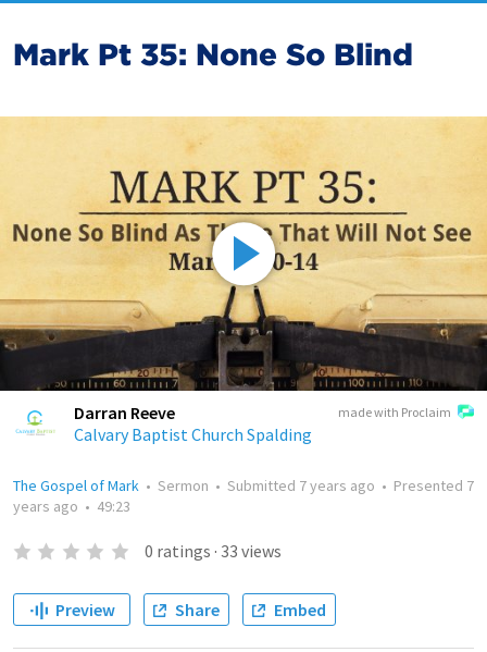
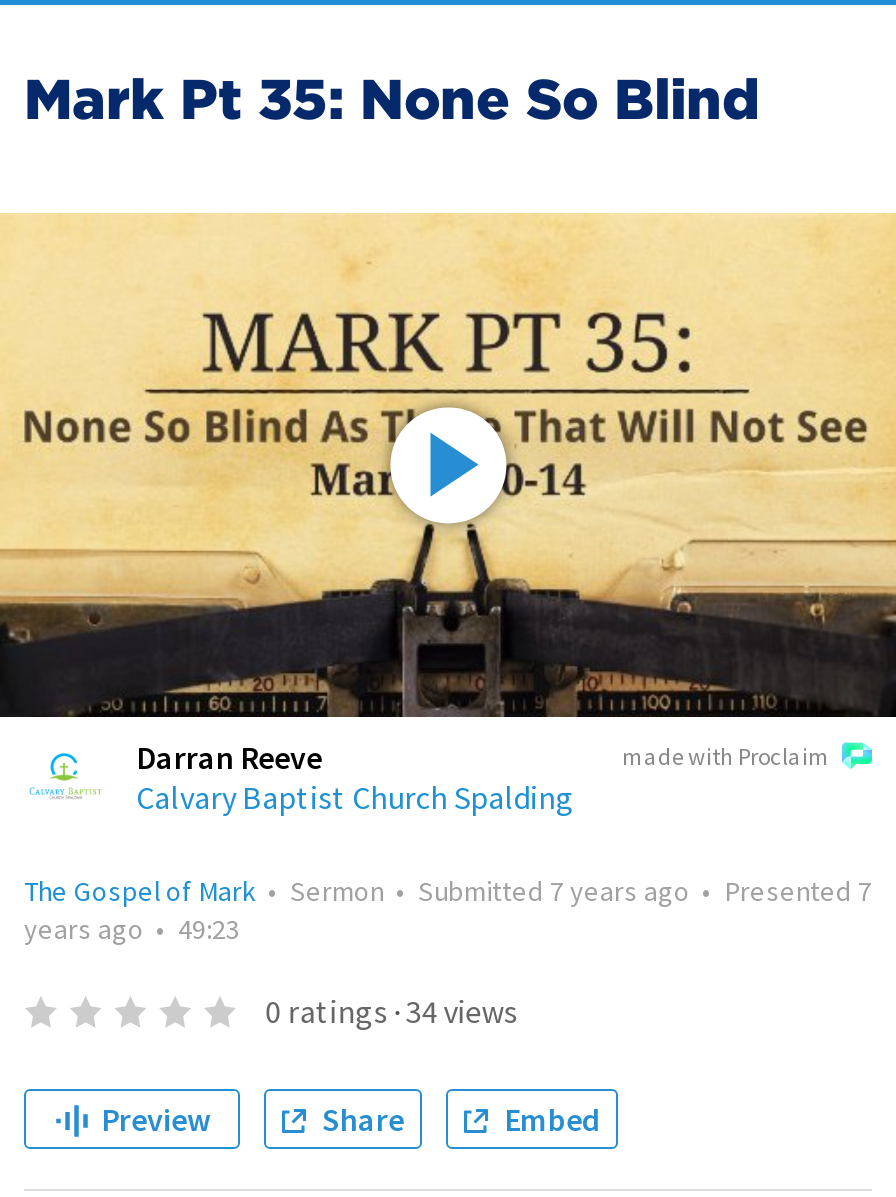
[144,540,281,562] 0 ratings · 33 views -> [265,991,517,1031] 0 ratings · 34 views

